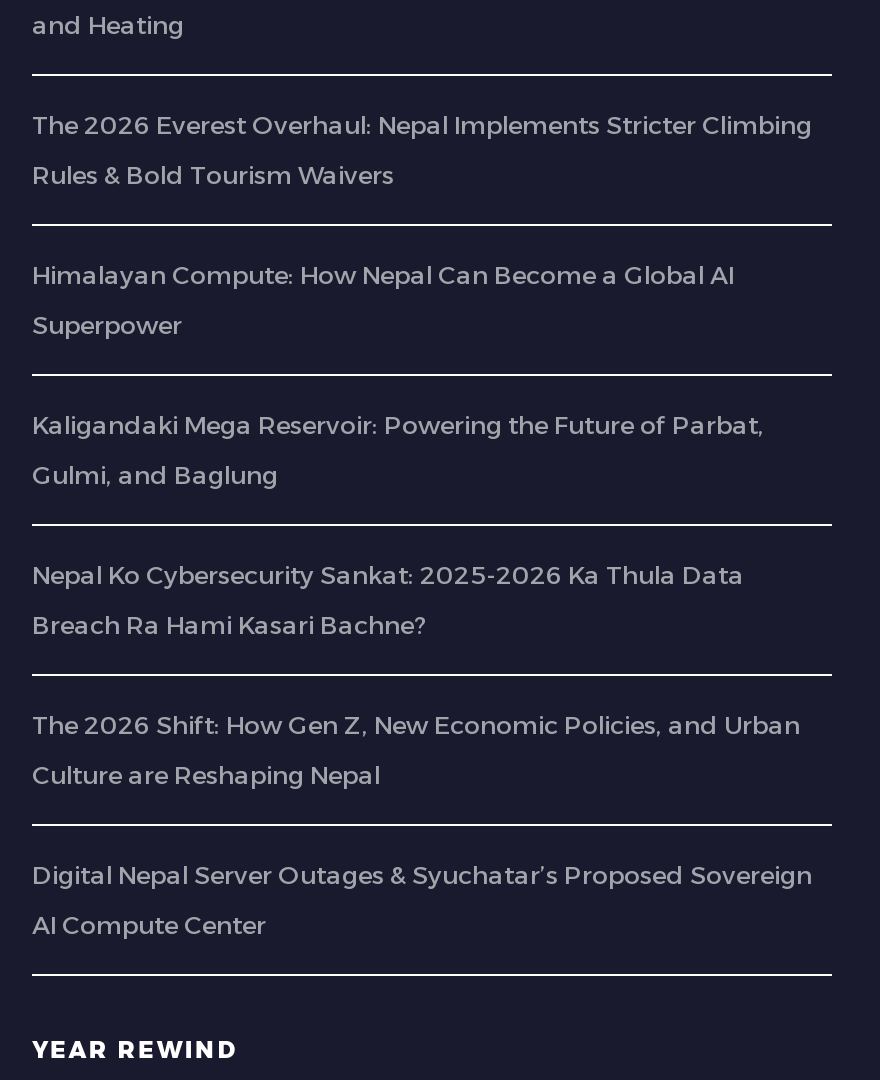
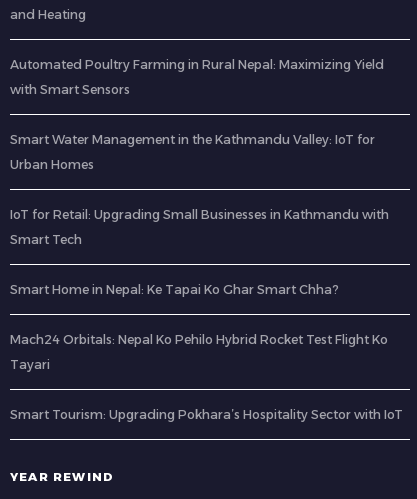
[32,110,812,940] The 2026 Everest Overhaul: Nepal Implements Stricter Climbing | Rules & Bold Tourism Waivers | Himalayan Compute: How Nepal Can Become a Global AI | Superpower | Kaligandaki Mega Reservoir: Powering the Future of Parbat, | Gulmi, and Baglung | Nepal Ko Cybersecurity Sankat: 2025-2026 Ka Thula Data | Breach Ra Hami Kasari Bachne? | The 2026 Shift: How Gen Z, New Economic Policies, and Urban | Culture are Reshaping Nepal | Digital Nepal Server Outages & Syuchatar’s Proposed Sovereign | AI Compute Center -> [10,57,403,422] Automated Poultry Farming in Rural Nepal: Maximizing Yield | with Smart Sensors | Smart Water Management in the Kathmandu Valley: IoT for | Urban Homes | IoT for Retail: Upgrading Small Businesses in Kathmandu with | Smart Tech | Smart Home in Nepal: Ke Tapai Ko Ghar Smart Chha? | Mach24 Orbitals: Nepal Ko Pehilo Hybrid Rocket Test Flight Ko | Tayari | Smart Tourism: Upgrading Pokhara’s Hospitality Sector with IoT

